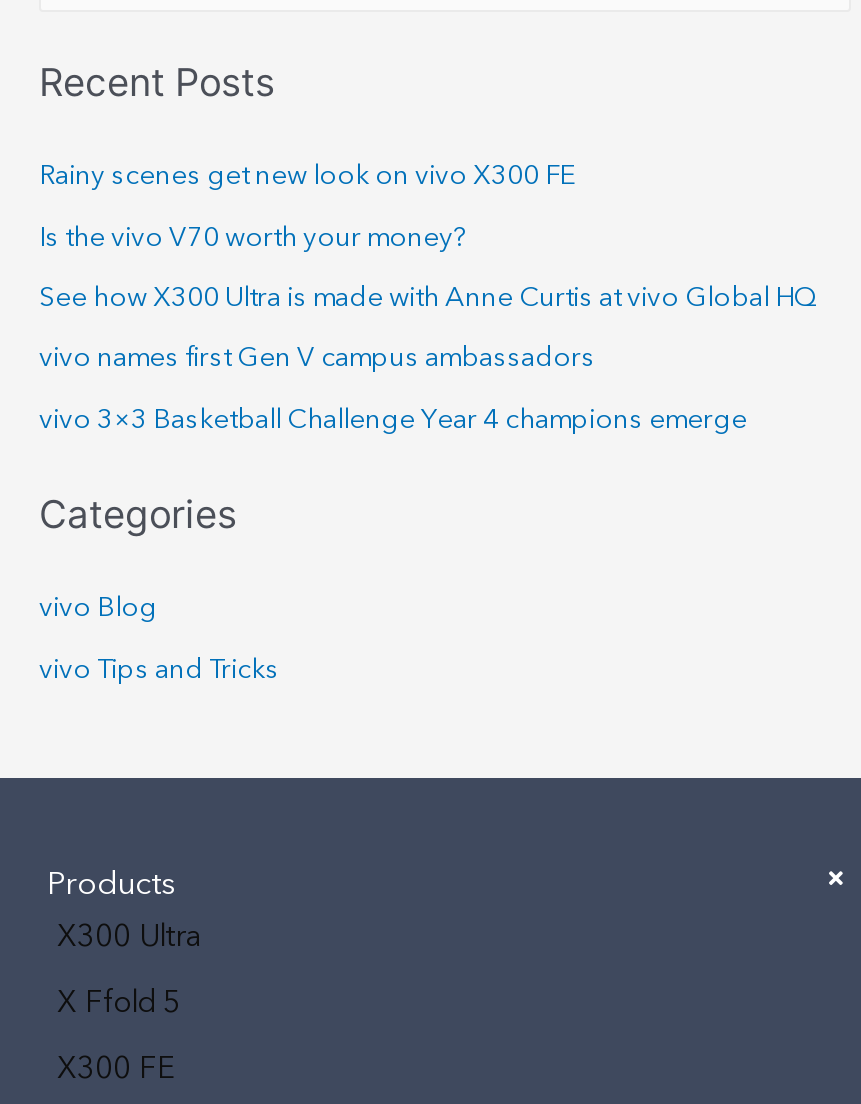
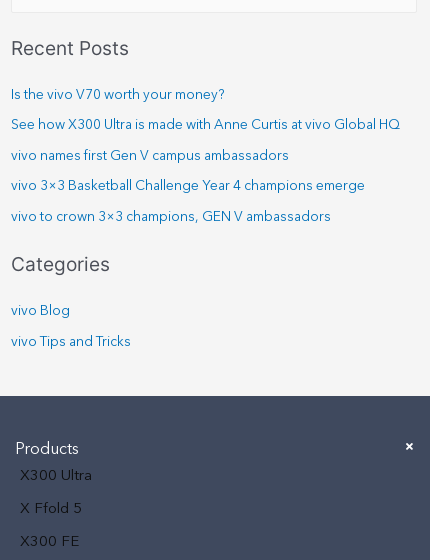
[39,156,575,194] Rainy scenes get new look on vivo X300 FE -> none
moved [39,217,817,437] -> [11,85,400,195]: Is the vivo V70 worth your money? | See how X300 Ultra is made with Anne Curtis at vivo Global HQ | vivo names first Gen V campus ambassadors | vivo 3×3 Basketball Challenge Year 4 champions emerge
none -> [11,207,331,226] vivo to crown 3×3 champions, GEN V ambassadors

